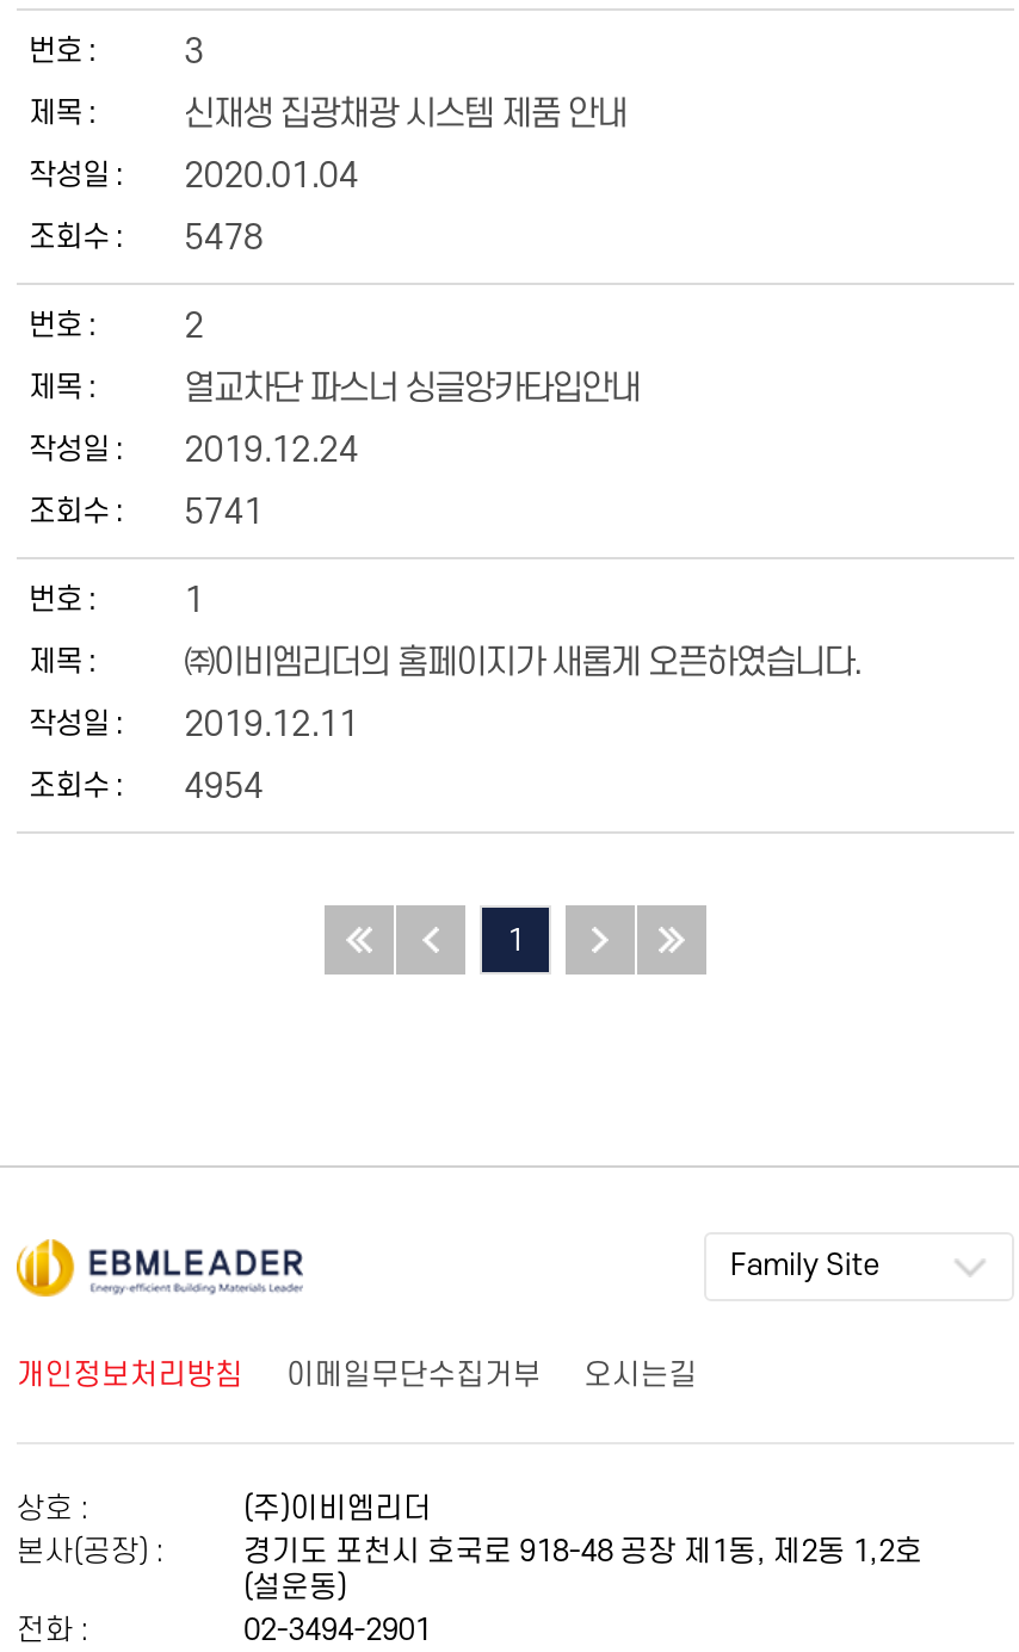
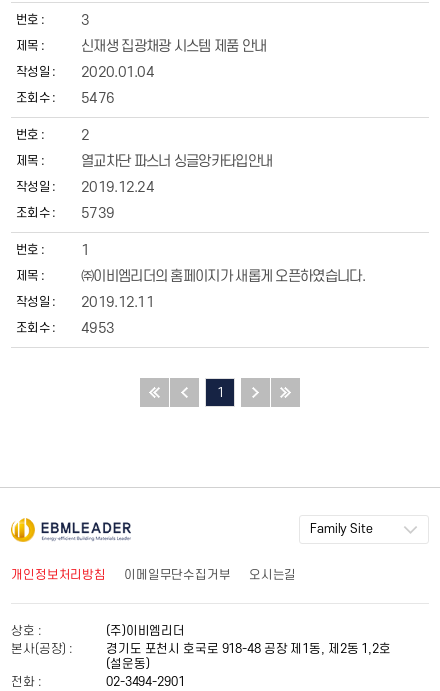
[184,218,263,259] 5478 -> [81,90,114,107] 5476
[184,493,263,533] 5741 -> [81,205,114,222] 5739
[184,767,263,808] 4954 -> [81,320,114,337] 4953

